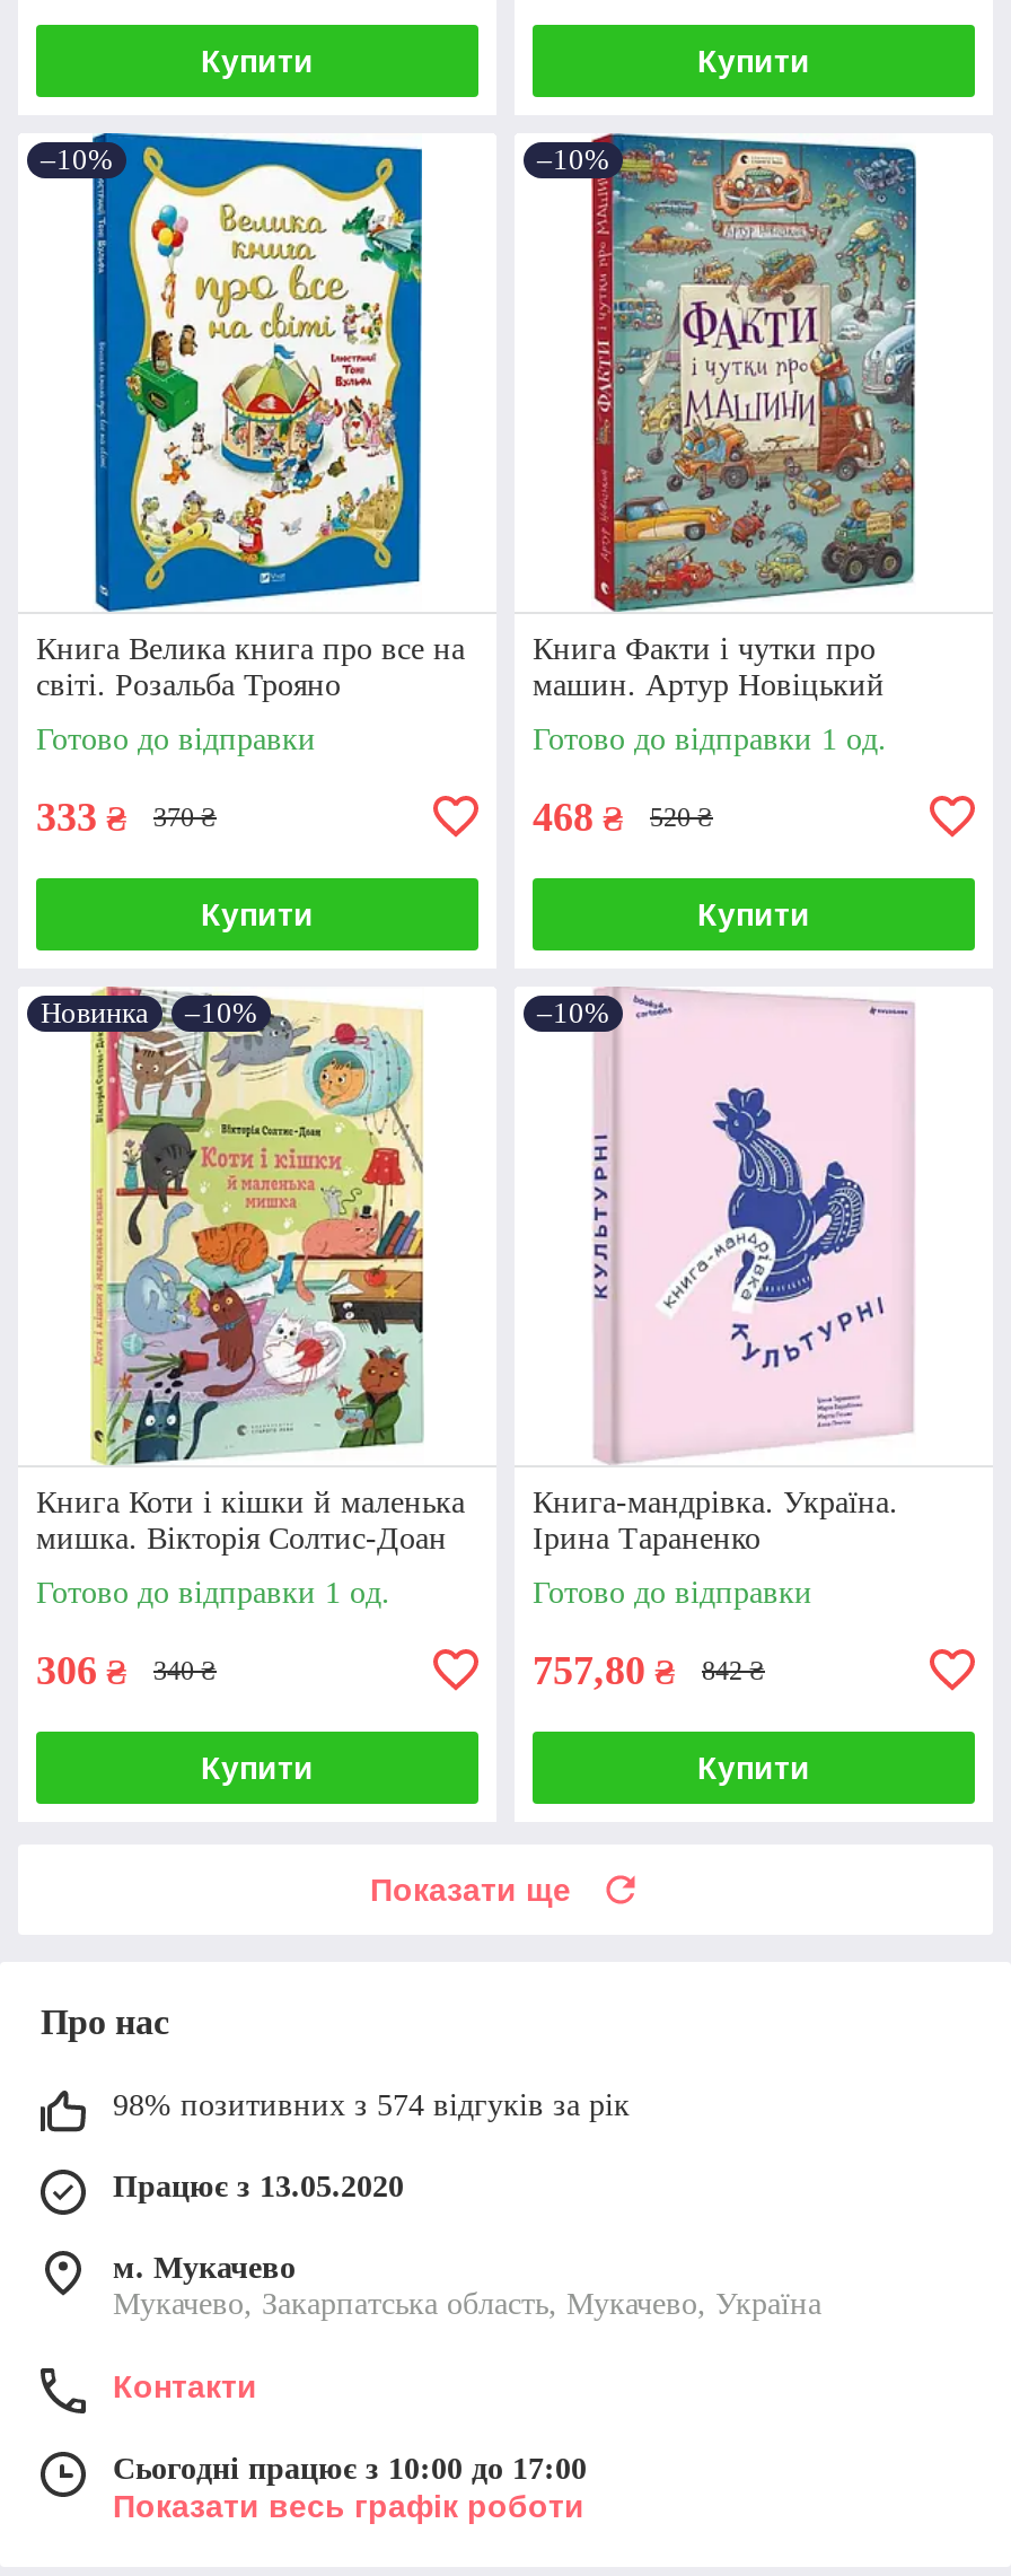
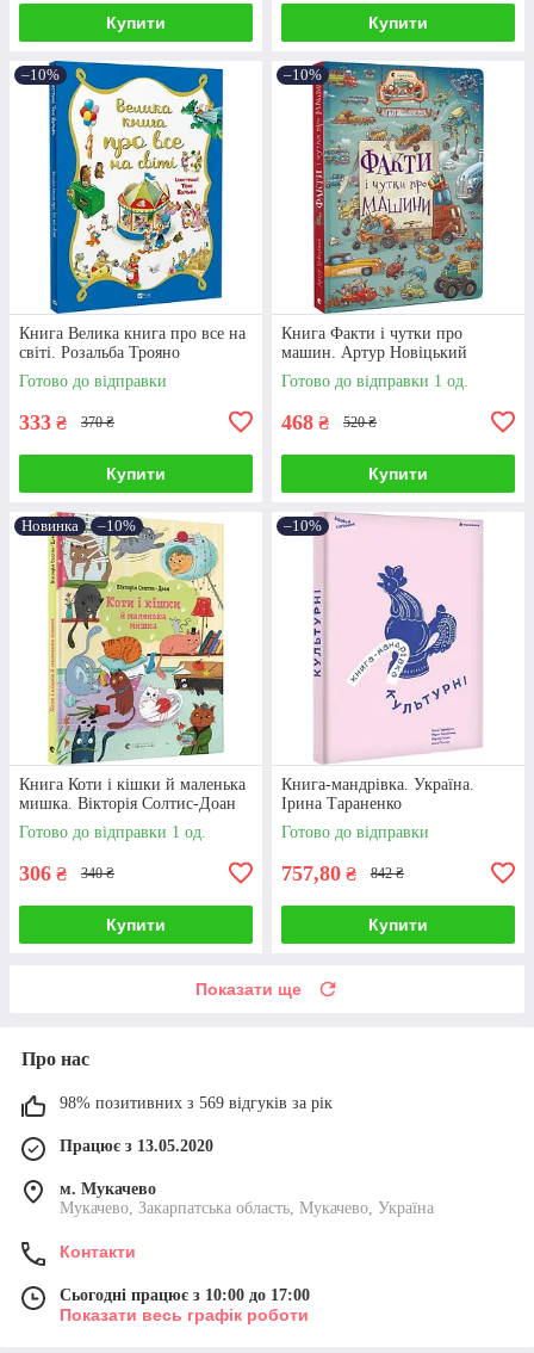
[113,2088,630,2122] 98% позитивних з 574 відгуків за рік -> [60,1094,333,1112] 98% позитивних з 569 відгуків за рік

